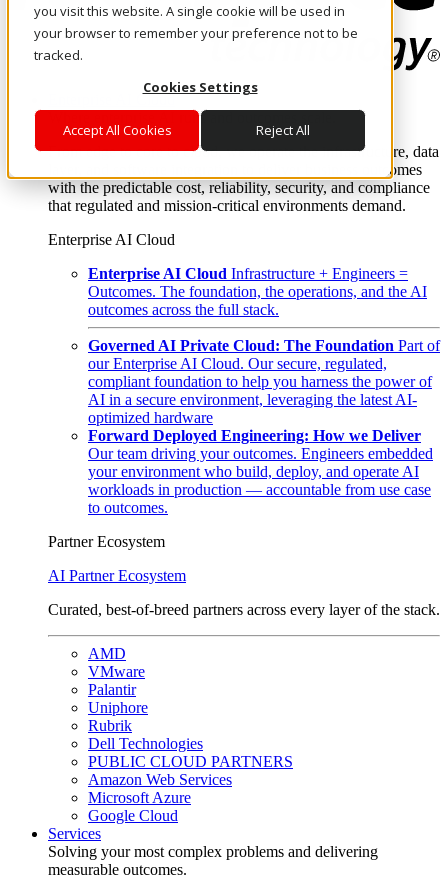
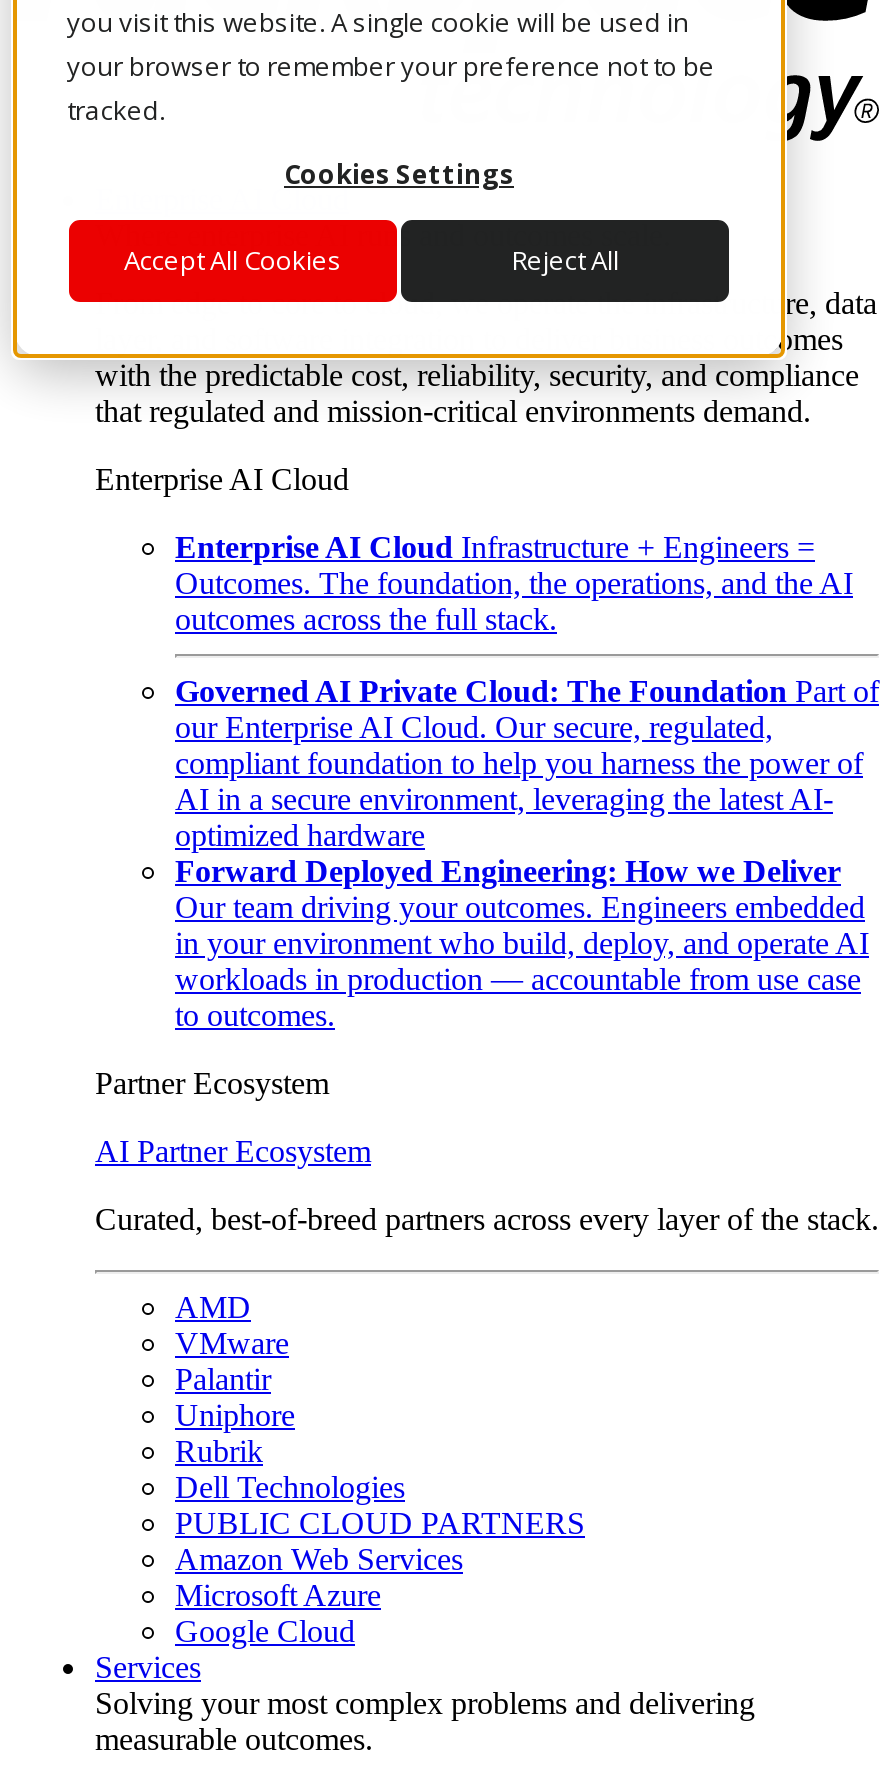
[88,463,419,480] your environment who build, deploy, and operate AI -> [175,926,869,960] in your environment who build, deploy, and operate AI

